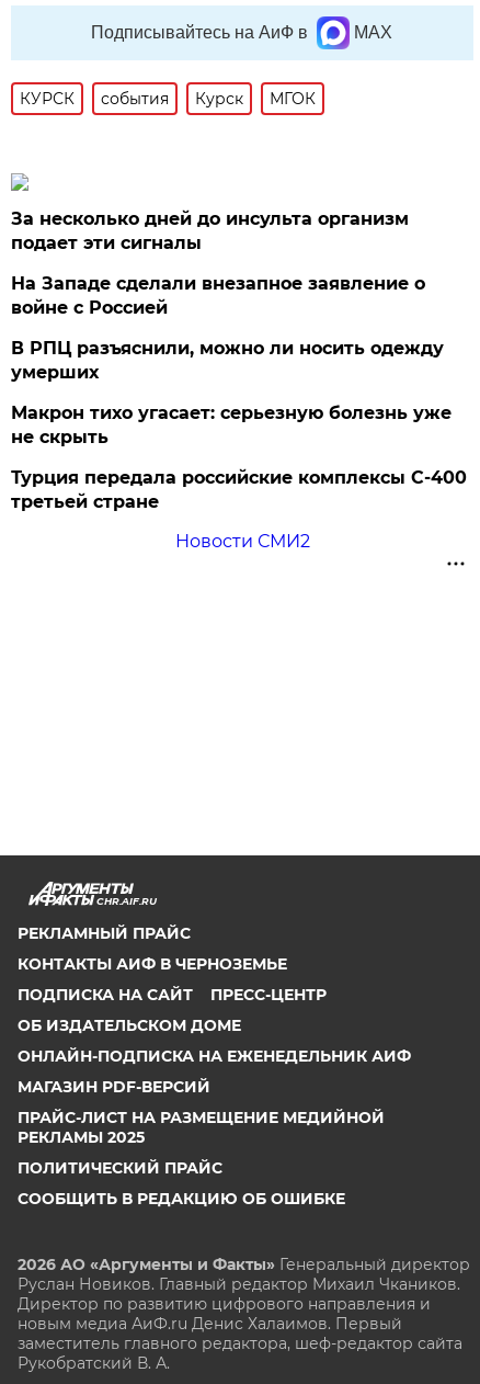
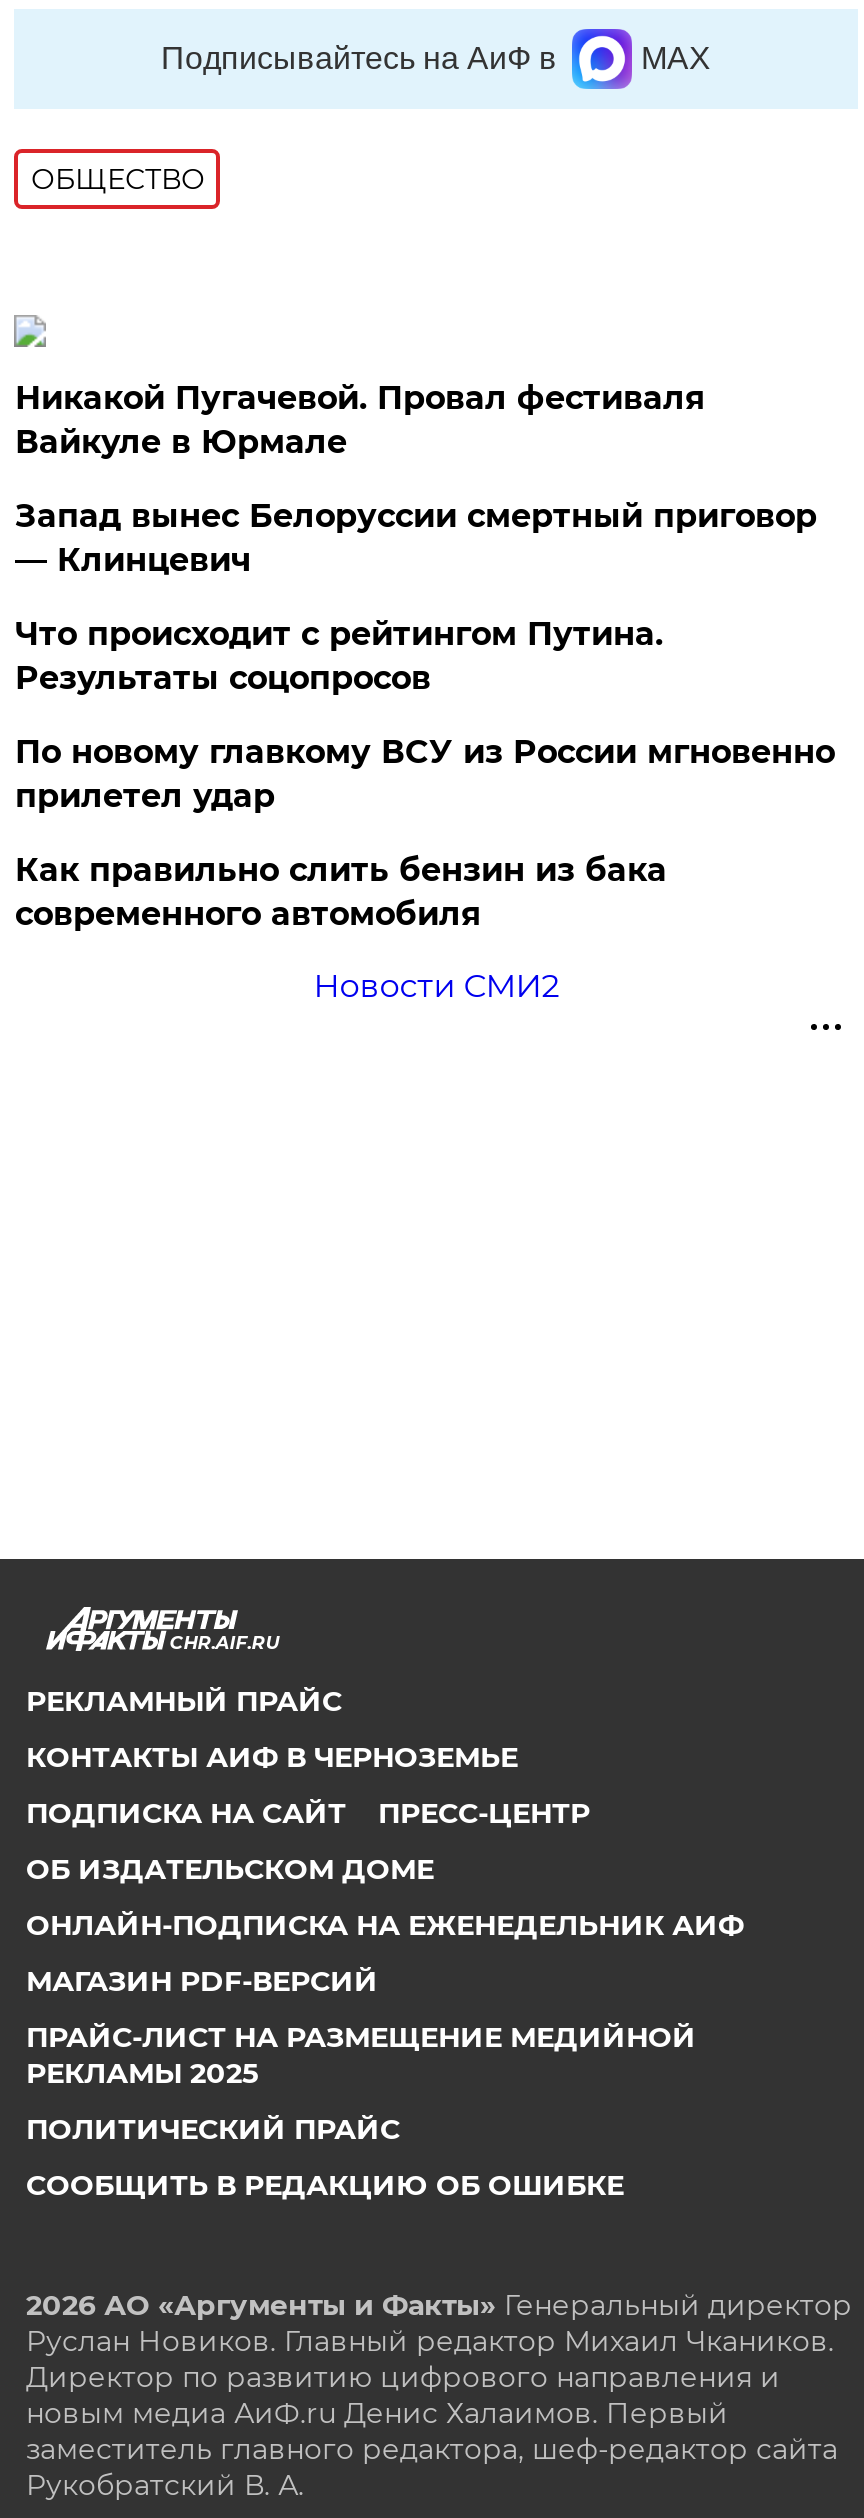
[20,89,316,109] КУРСК | события | Курск | МГОК -> [31,161,205,197] ОБЩЕСТВО
[11,208,409,253] За несколько дней до инсульта организм | подает эти сигналы -> [15,379,705,461] Никакой Пугачевой. Провал фестиваля | Вайкуле в Юрмале
[11,273,426,318] На Западе сделали внезапное заявление о | войне с Россией -> [15,497,817,579] Запад вынес Белоруссии смертный приговор | — Клинцевич
[11,338,444,383] В РПЦ разъяснили, можно ли носить одежду | умерших -> [15,615,663,697] Что происходит с рейтингом Путина. | Результаты соцопросов
[11,402,452,447] Макрон тихо угасает: серьезную болезнь уже | не скрыть -> [15,733,835,815] По новому главкому ВСУ из России мгновенно | прилетел удар
[11,467,467,512] Турция передала российские комплексы С-400 | третьей стране -> [15,851,667,933] Как правильно слить бензин из бака | современного автомобиля

